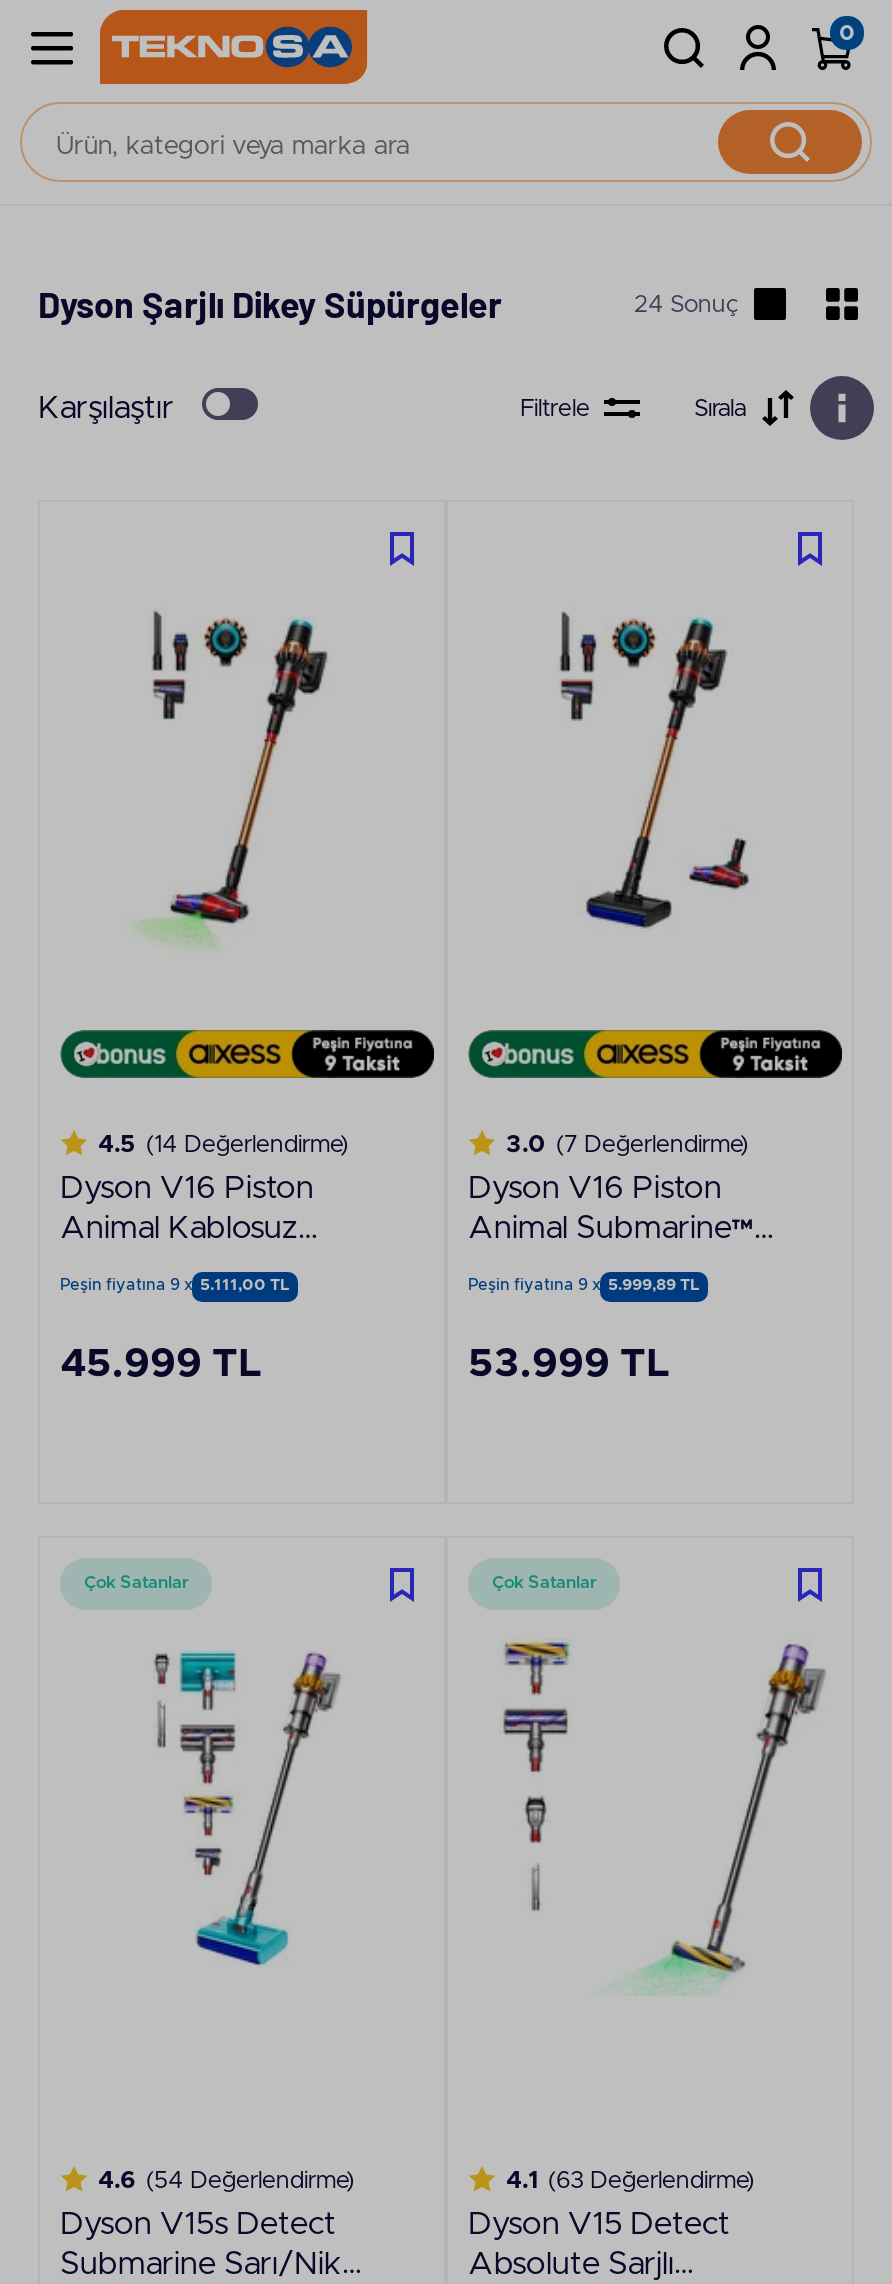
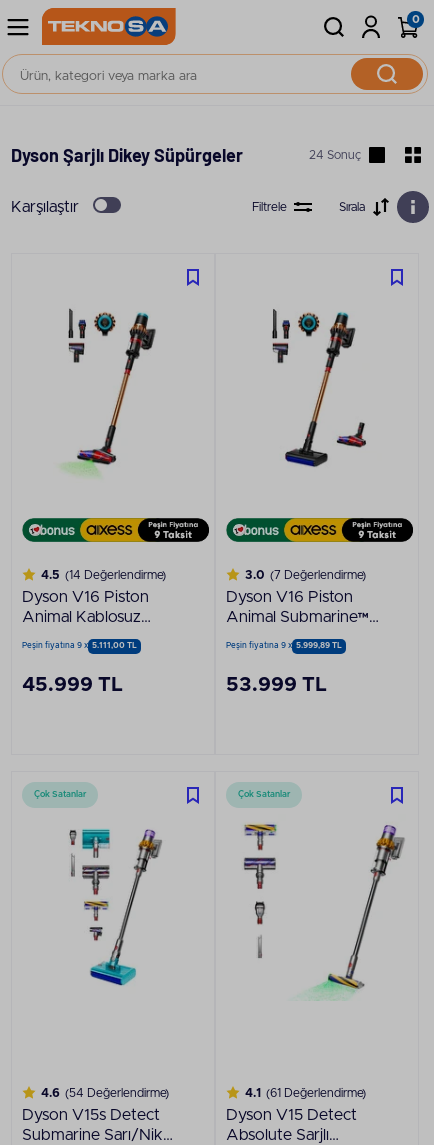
[506,2167,754,2191] 4.1 (63 Değerlendirme) -> [245,1087,366,1099] 4.1 (61 Değerlendirme)

